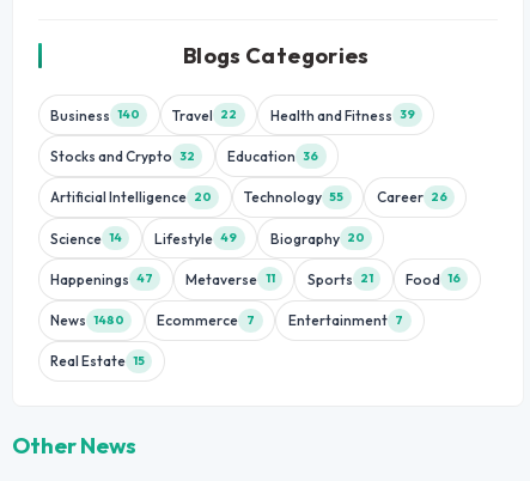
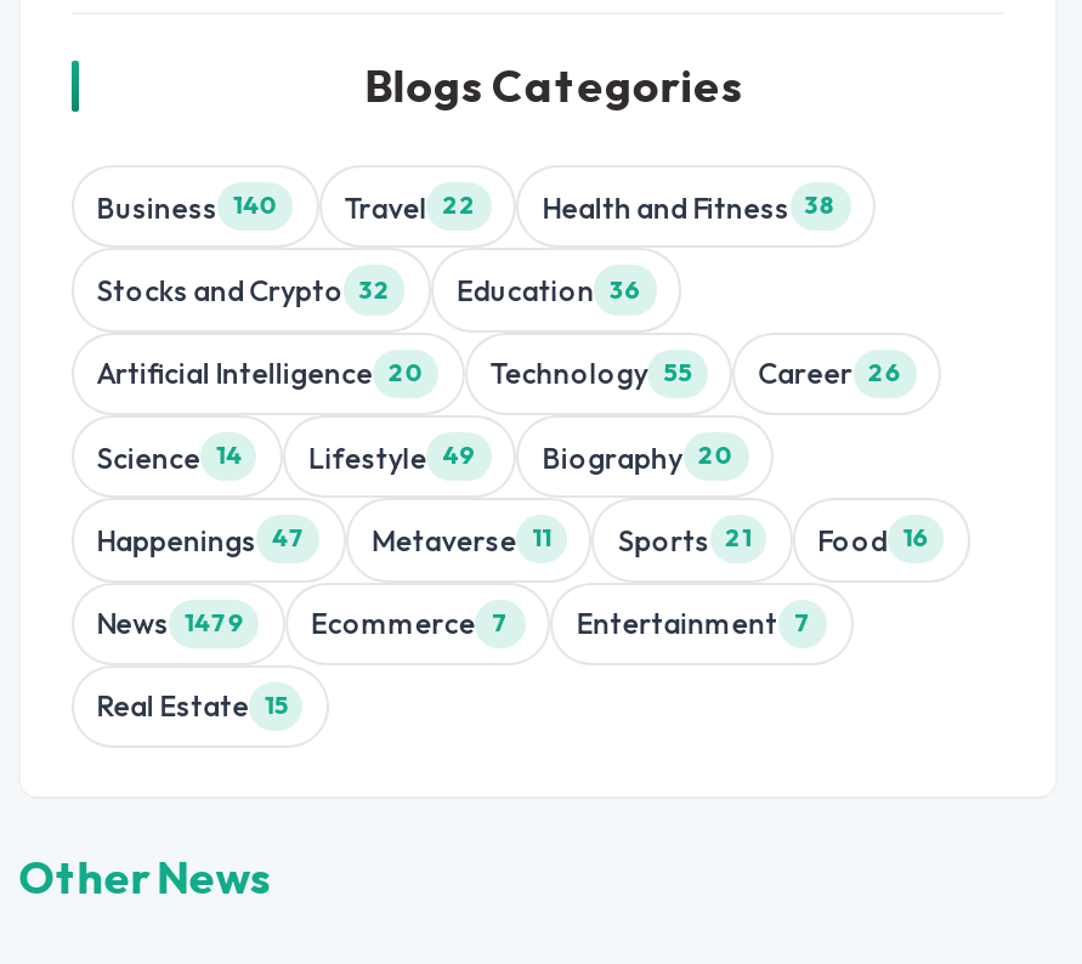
[270,106,415,124] Health and Fitness 39 -> [542,189,836,225] Health and Fitness 38
[50,311,404,329] News 1480 Ecommerce 7 Entertainment 7 -> [96,605,811,641] News 1479 Ecommerce 7 Entertainment 7

